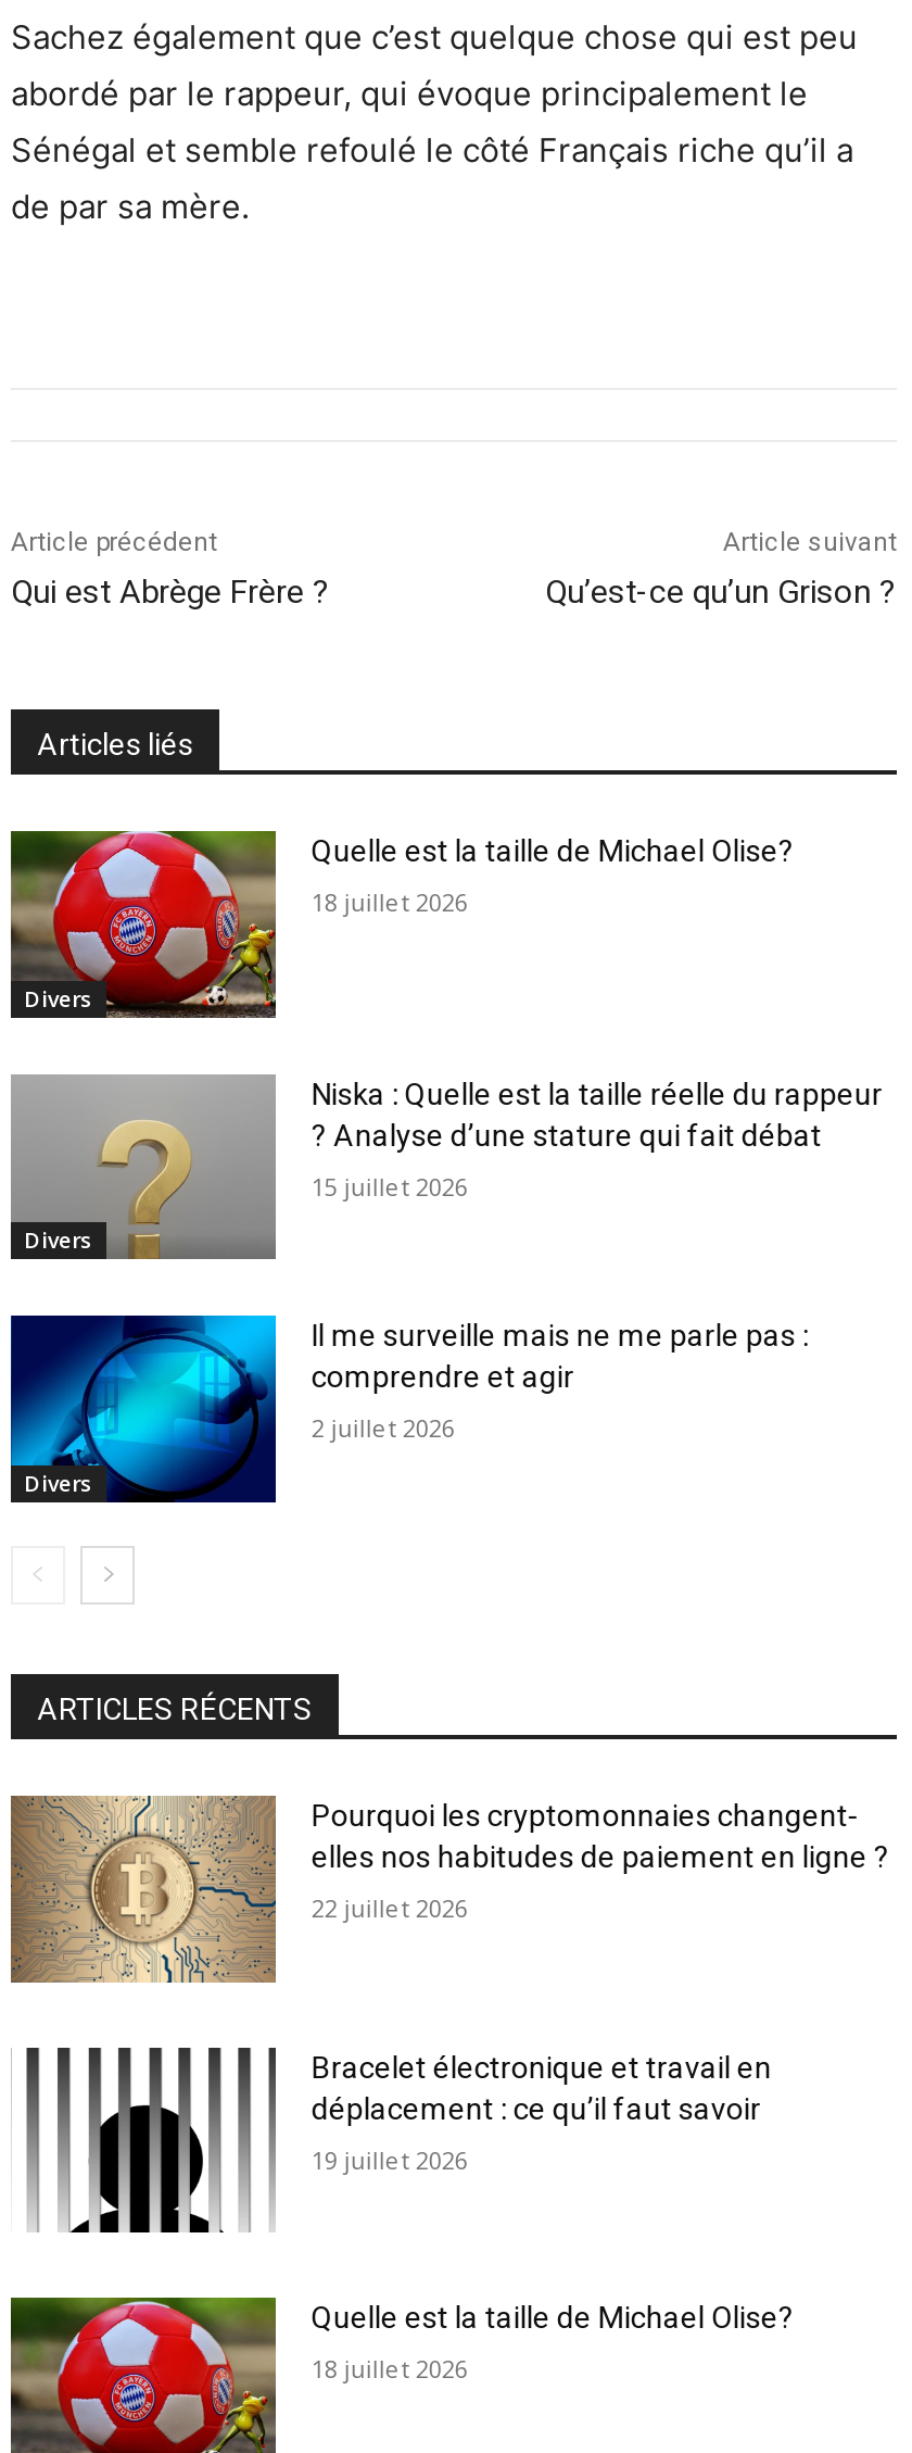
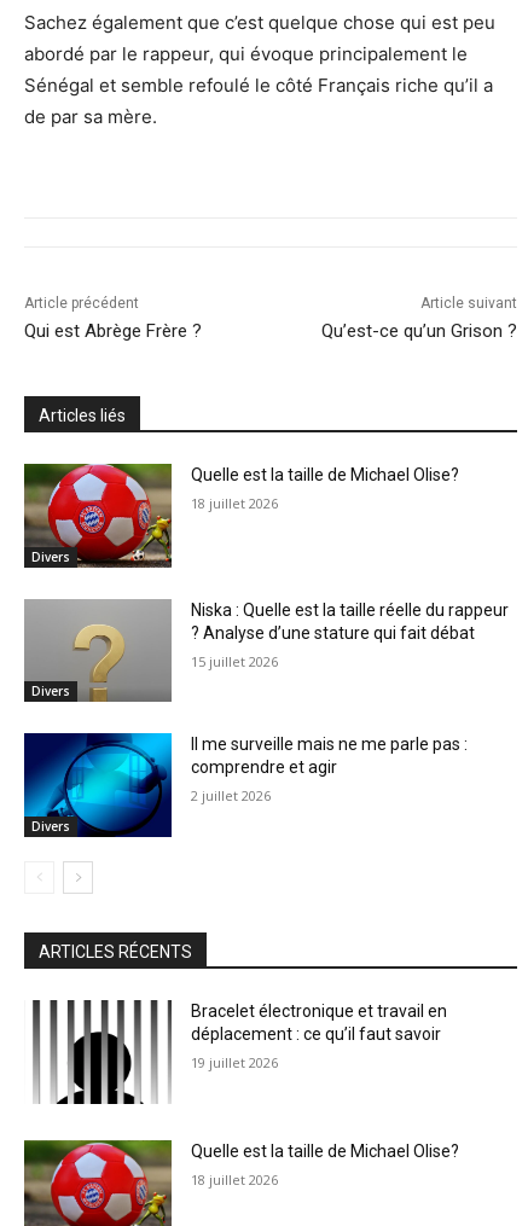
[9,1794,889,1985] [image] | Pourquoi les cryptomonnaies changent- | elles nos habitudes de paiement en ligne ? | 22 juillet 2026 -> none

